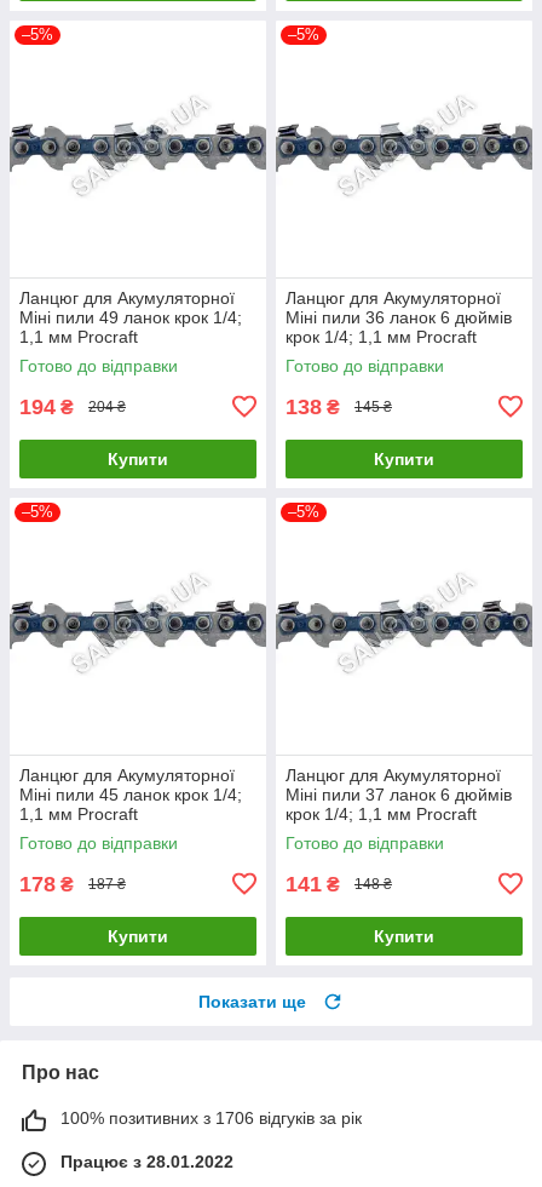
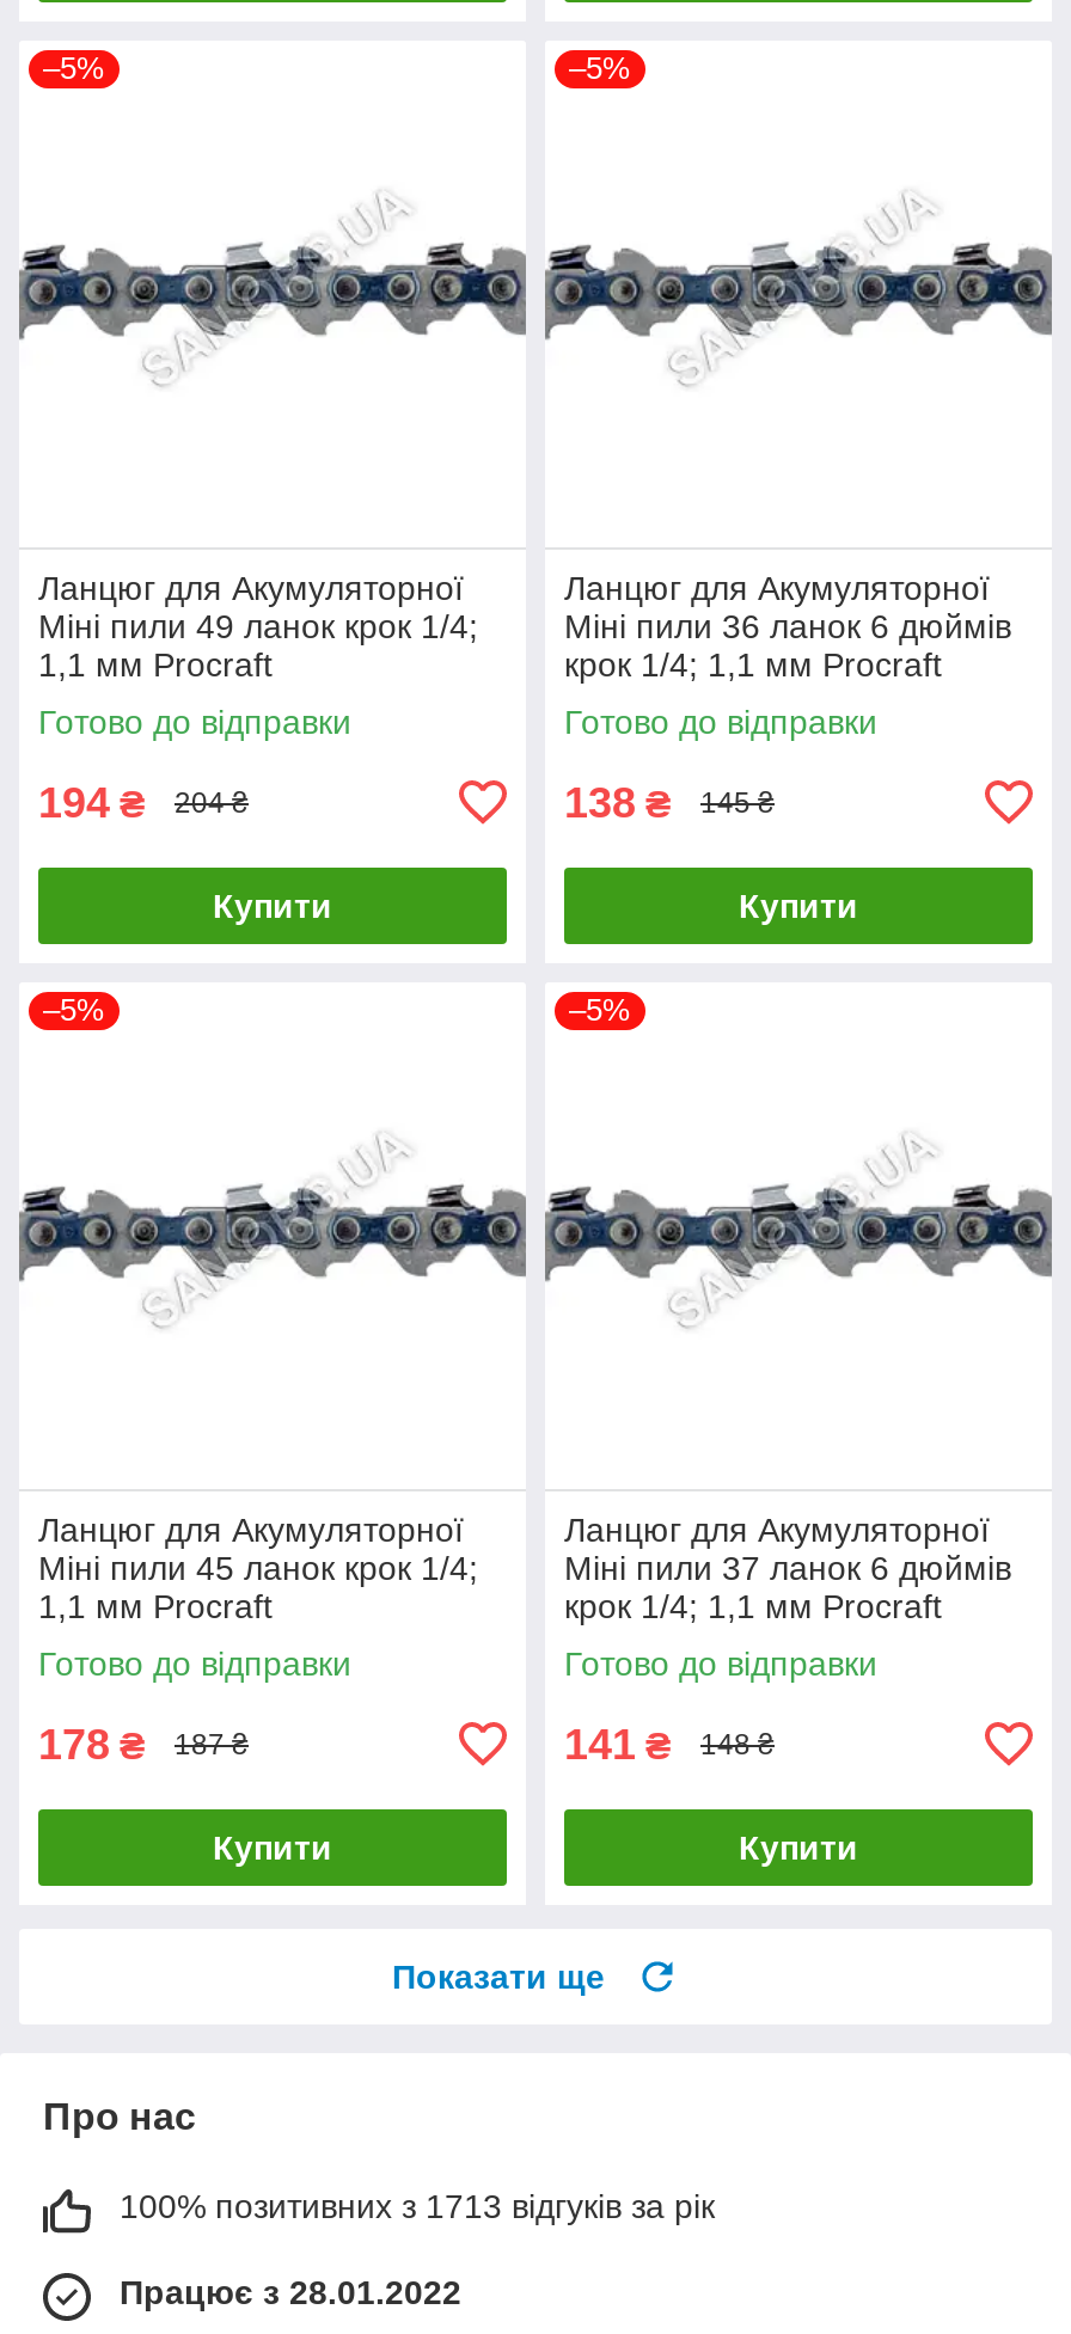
[60,1108,362,1127] 100% позитивних з 1706 відгуків за рік -> [120,2187,715,2225] 100% позитивних з 1713 відгуків за рік

